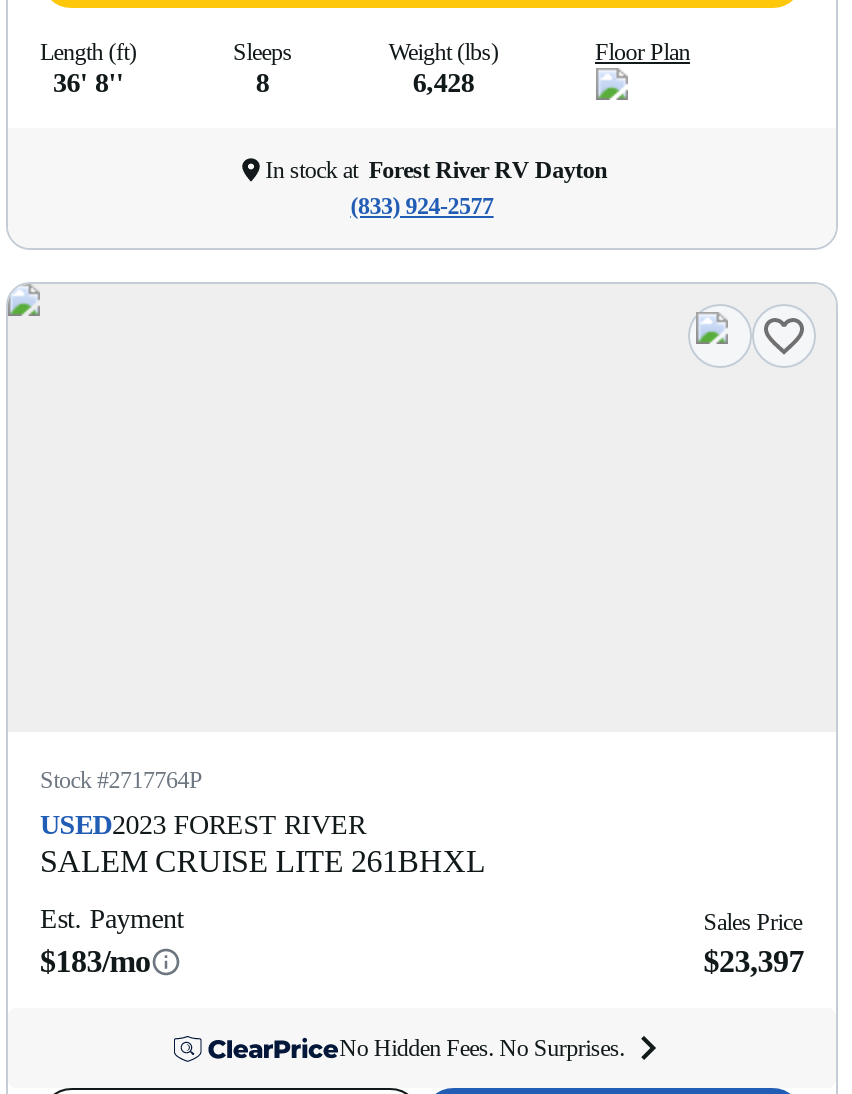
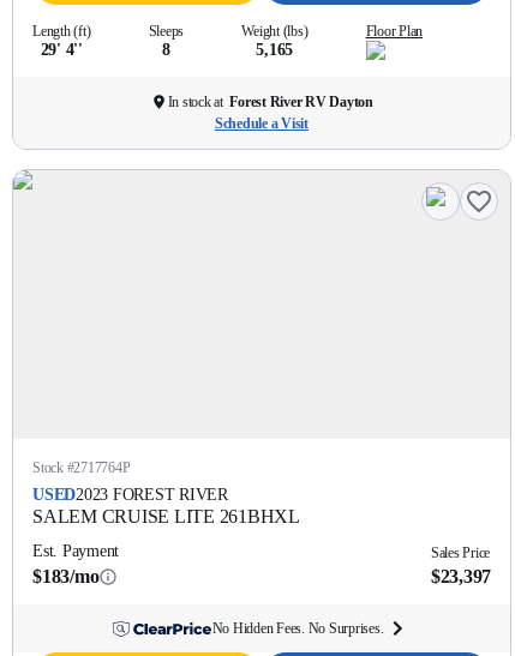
[53,68,124,98] 36' 8'' -> [40,41,83,59] 29' 4''
[413,68,474,98] 6,428 -> [256,41,293,59] 5,165
[350,192,493,220] (833) 924-2577 -> [215,115,309,132] Schedule a Visit

